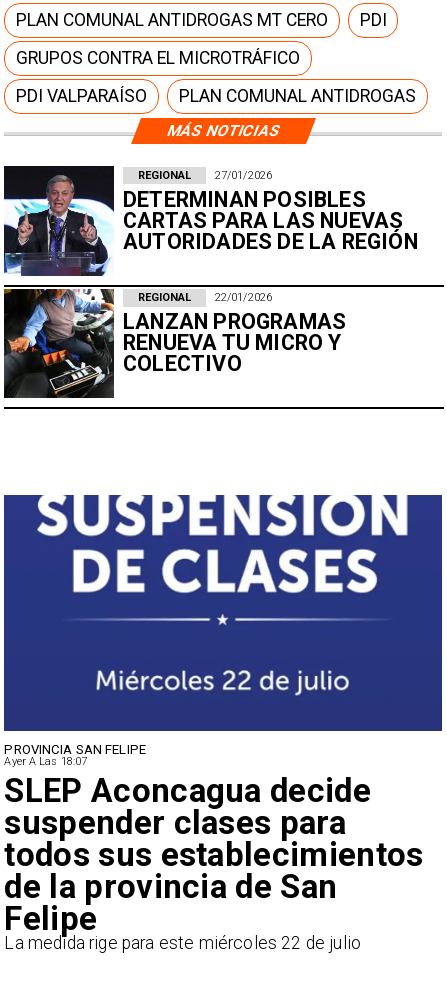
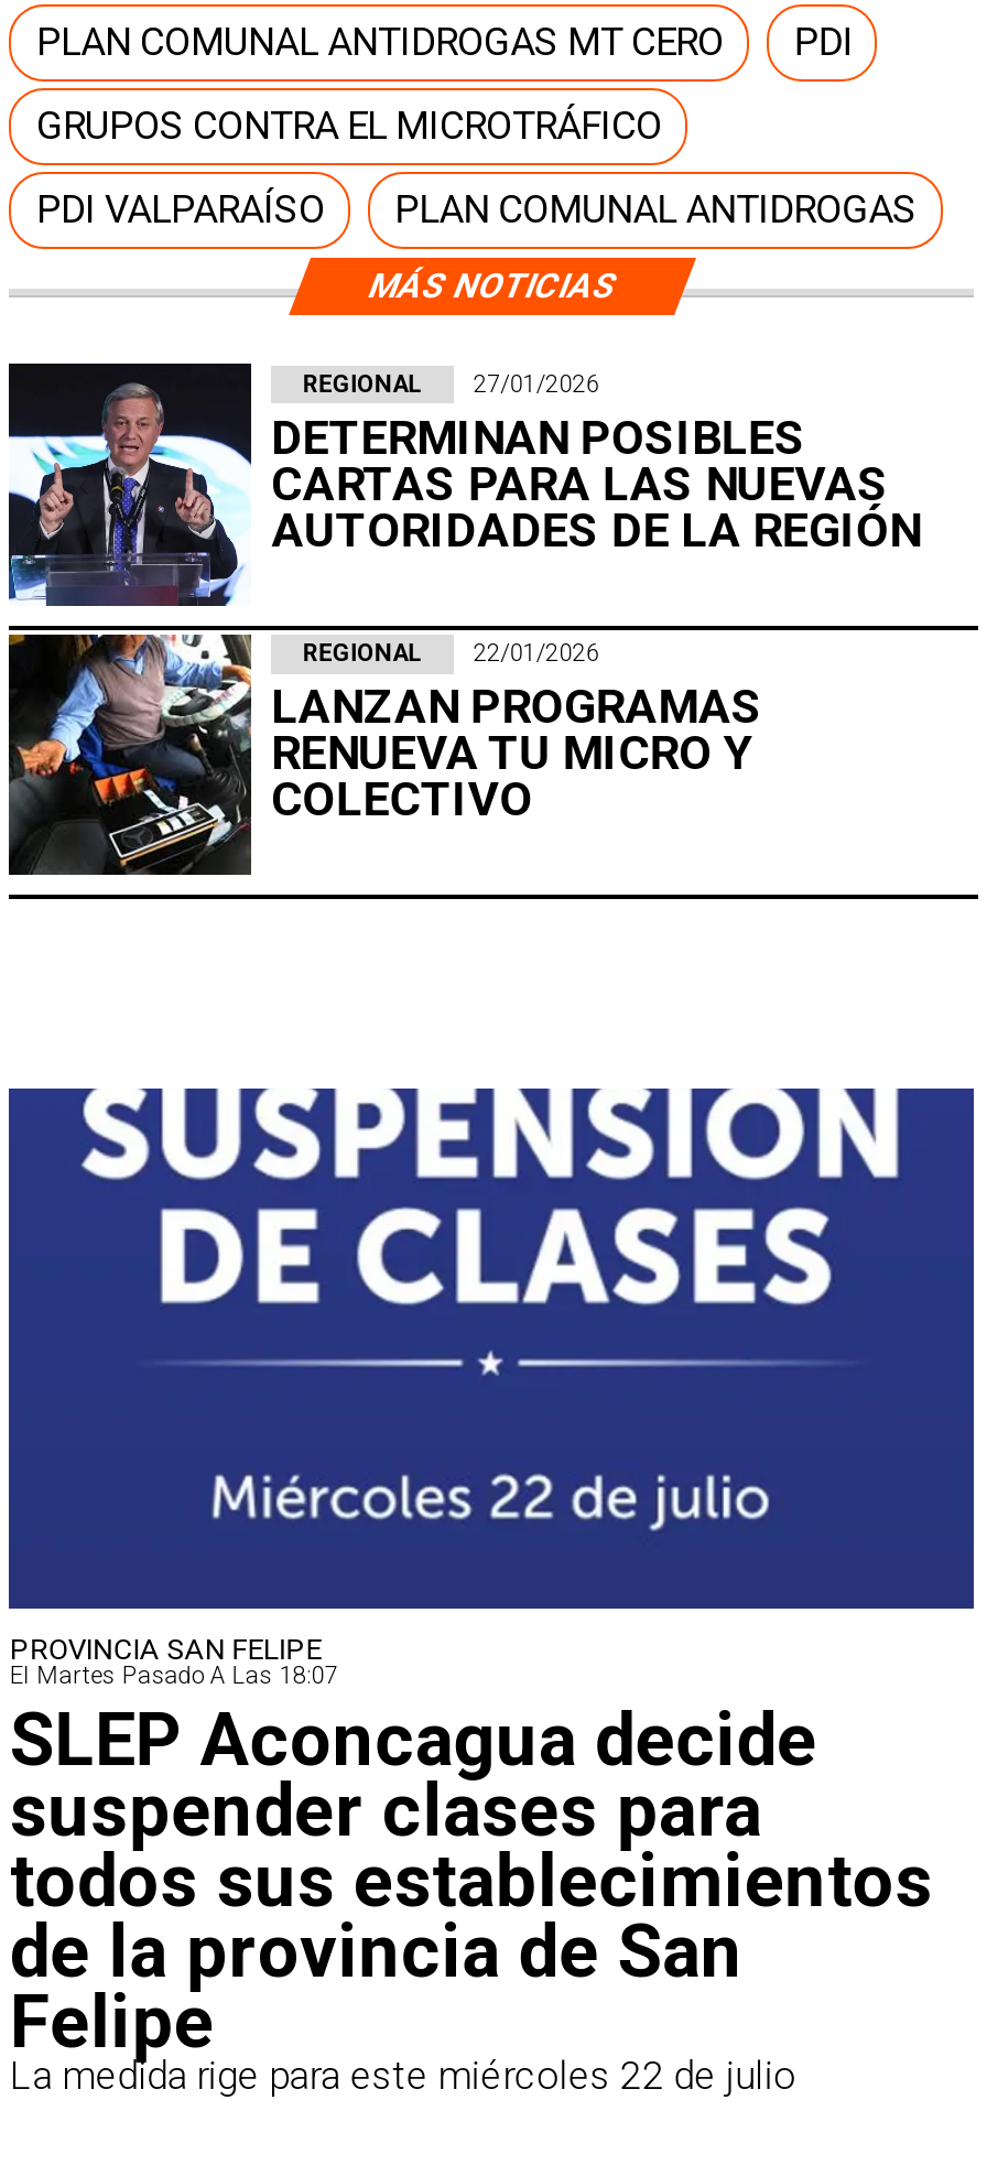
[4,755,87,768] Ayer A Las 18:07 -> [10,1662,338,1691] El Martes Pasado A Las 18:07

